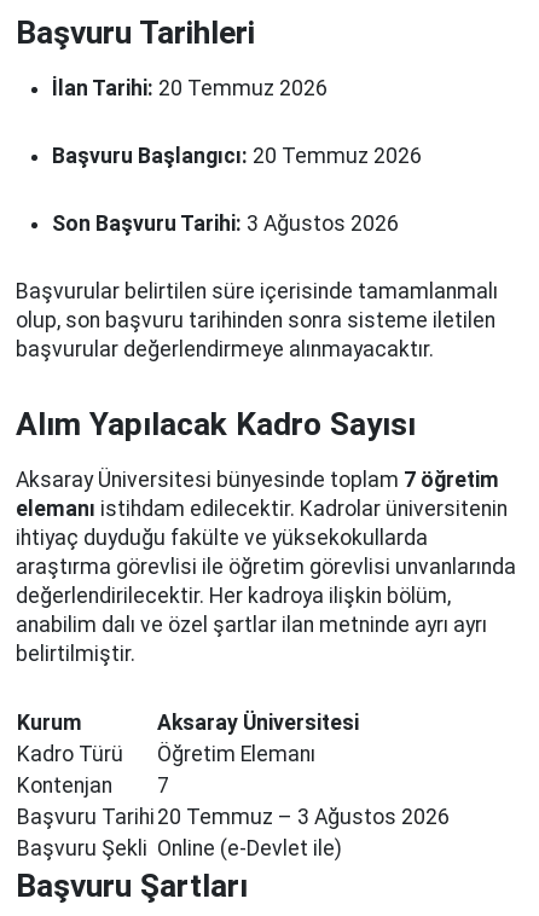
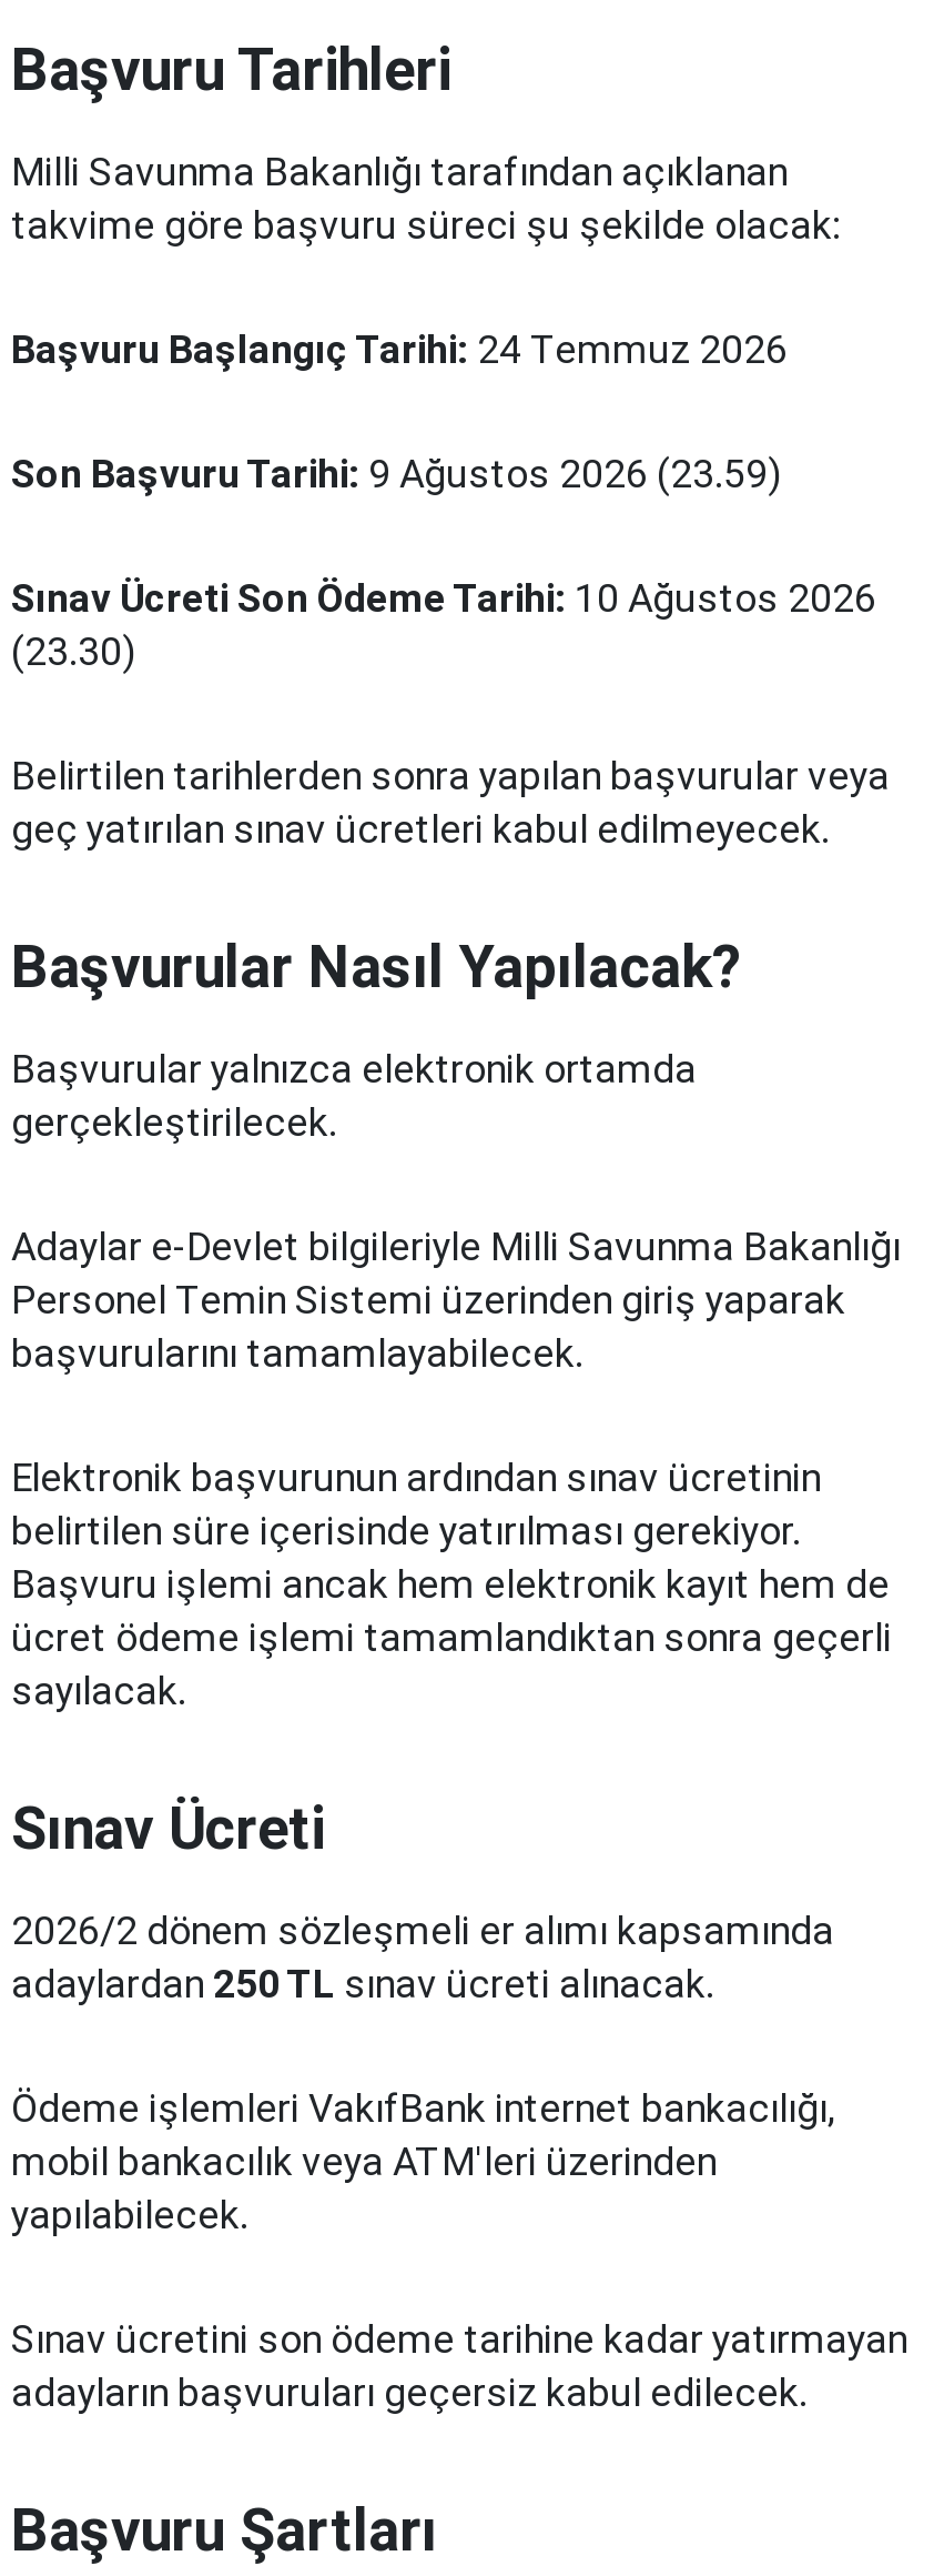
[16,76,516,861] İlan Tarihi: 20 Temmuz 2026 | Başvuru Başlangıcı: 20 Temmuz 2026 | Son Başvuru Tarihi: 3 Ağustos 2026 | Başvurular belirtilen süre içerisinde tamamlanmalı | olup, son başvuru tarihinden sonra sisteme iletilen | başvurular değerlendirmeye alınmayacaktır. | Alım Yapılacak Kadro Sayısı | Aksaray Üniversitesi bünyesinde toplam 7 öğretim | elemanı istihdam edilecektir. Kadrolar üniversitenin | ihtiyaç duyduğu fakülte ve yüksekokullarda | araştırma görevlisi ile öğretim görevlisi unvanlarında | değerlendirilecektir. Her kadroya ilişkin bölüm, | anabilim dalı ve özel şartlar ilan metninde ayrı ayrı | belirtilmiştir. | Kurum | Aksaray Üniversitesi | Kadro Türü | Öğretim Elemanı | Kontenjan | 7 | Başvuru Tarihi 20 Temmuz – 3 Ağustos 2026 | Başvuru Şekli Online (e-Devlet ile) -> [11,150,907,2415] Milli Savunma Bakanlığı tarafından açıklanan | takvime göre başvuru süreci şu şekilde olacak: | Başvuru Başlangıç Tarihi: 24 Temmuz 2026 | Son Başvuru Tarihi: 9 Ağustos 2026 (23.59) | Sınav Ücreti Son Ödeme Tarihi: 10 Ağustos 2026 | (23.30) | Belirtilen tarihlerden sonra yapılan başvurular veya | geç yatırılan sınav ücretleri kabul edilmeyecek. | Başvurular Nasıl Yapılacak? | Başvurular yalnızca elektronik ortamda | gerçekleştirilecek. | Adaylar e-Devlet bilgileriyle Milli Savunma Bakanlığı | Personel Temin Sistemi üzerinden giriş yaparak | başvurularını tamamlayabilecek. | Elektronik başvurunun ardından sınav ücretinin | belirtilen süre içerisinde yatırılması gerekiyor. | Başvuru işlemi ancak hem elektronik kayıt hem de | ücret ödeme işlemi tamamlandıktan sonra geçerli | sayılacak. | Sınav Ücreti | 2026/2 dönem sözleşmeli er alımı kapsamında | adaylardan 250 TL sınav ücreti alınacak. | Ödeme işlemleri VakıfBank internet bankacılığı, | mobil bankacılık veya ATM'leri üzerinden | yapılabilecek. | Sınav ücretini son ödeme tarihine kadar yatırmayan | adayların başvuruları geçersiz kabul edilecek.

